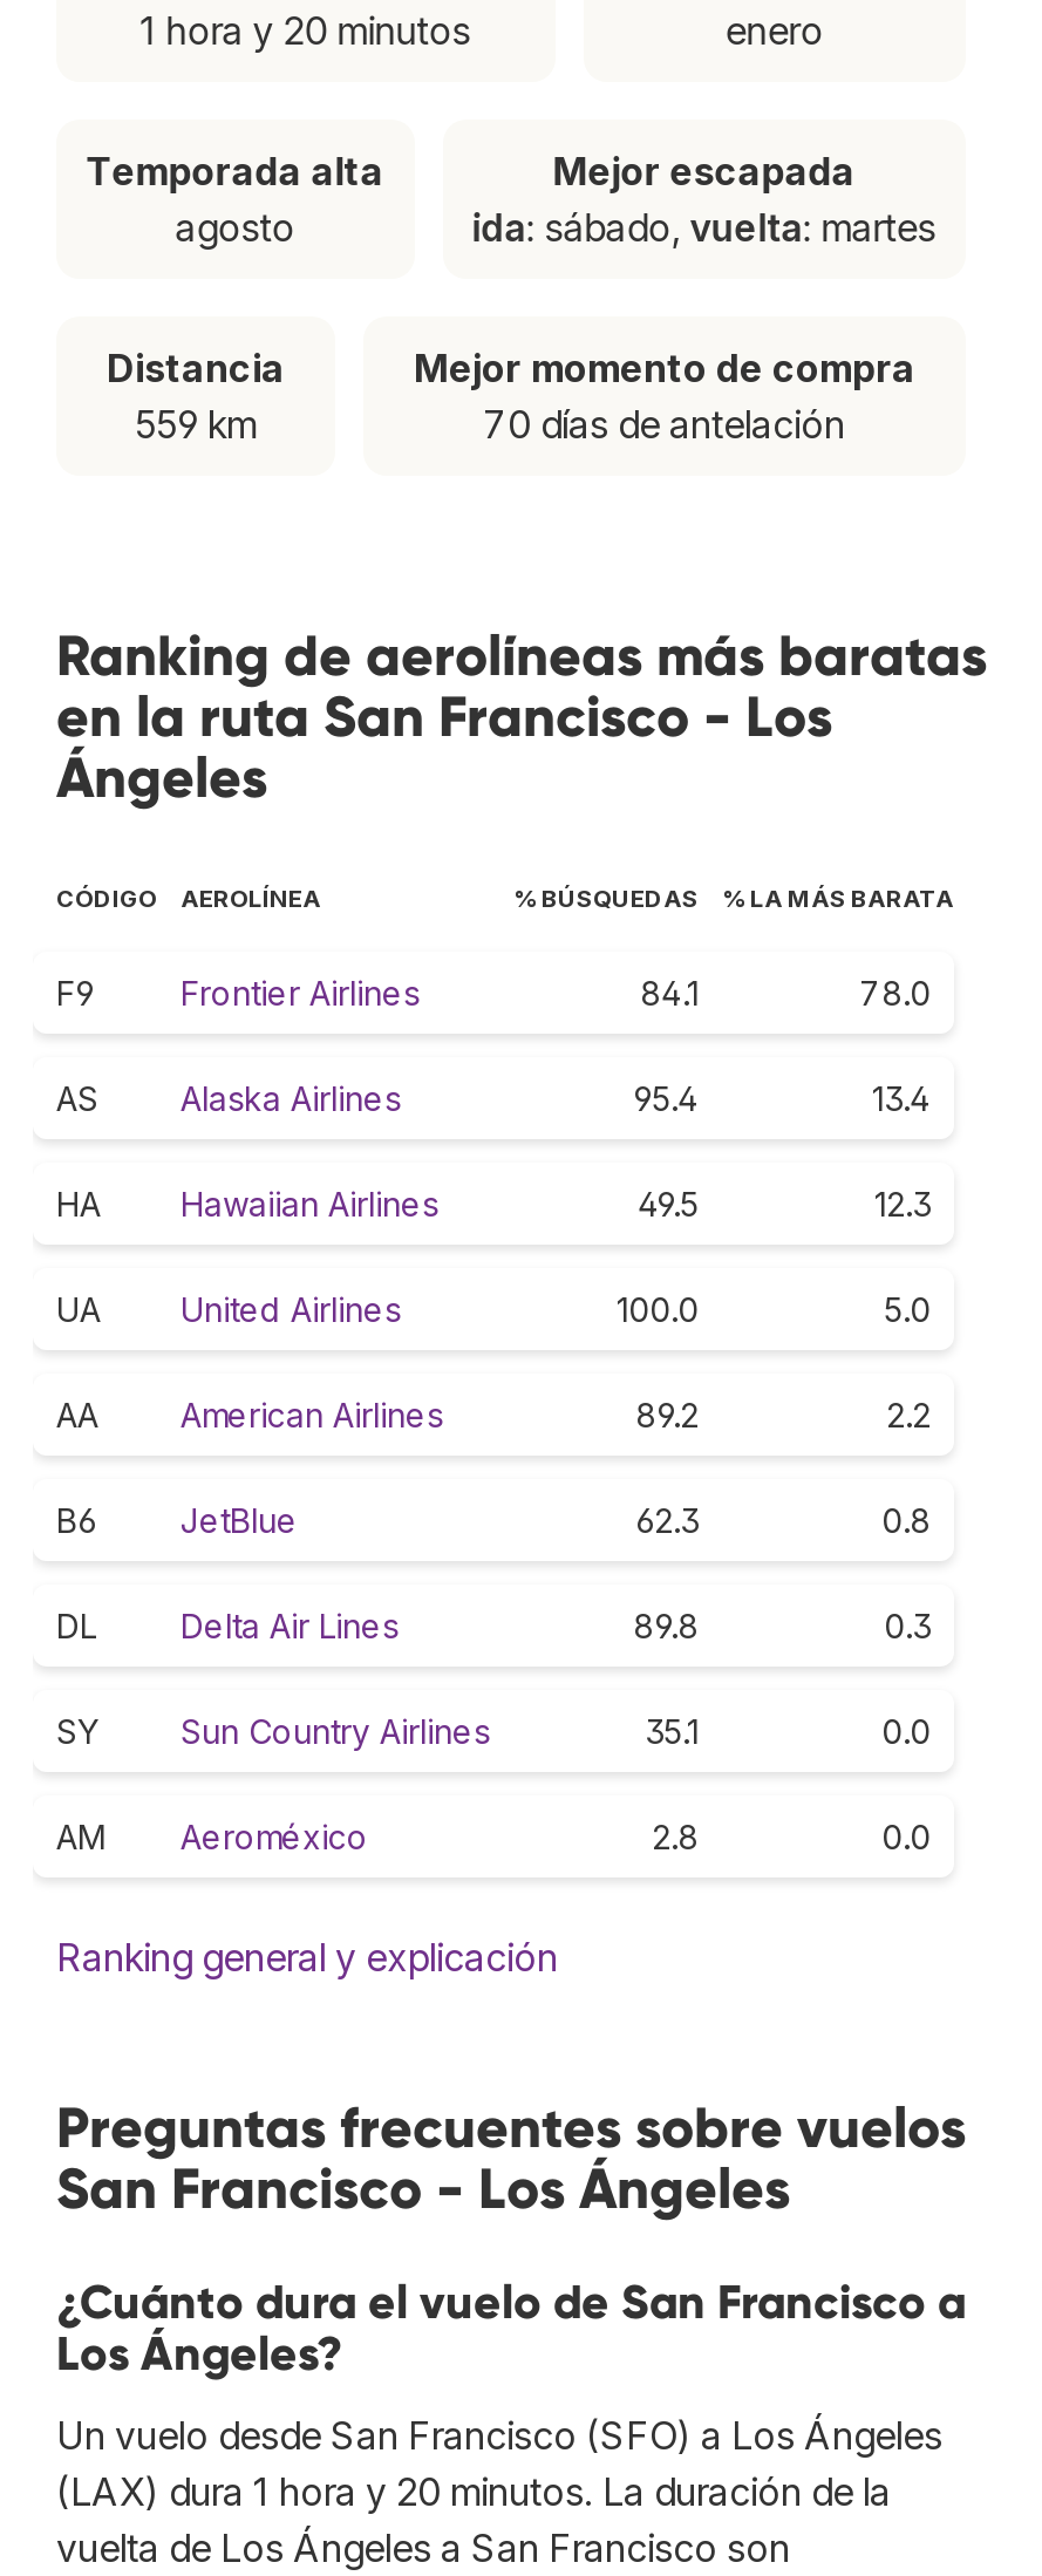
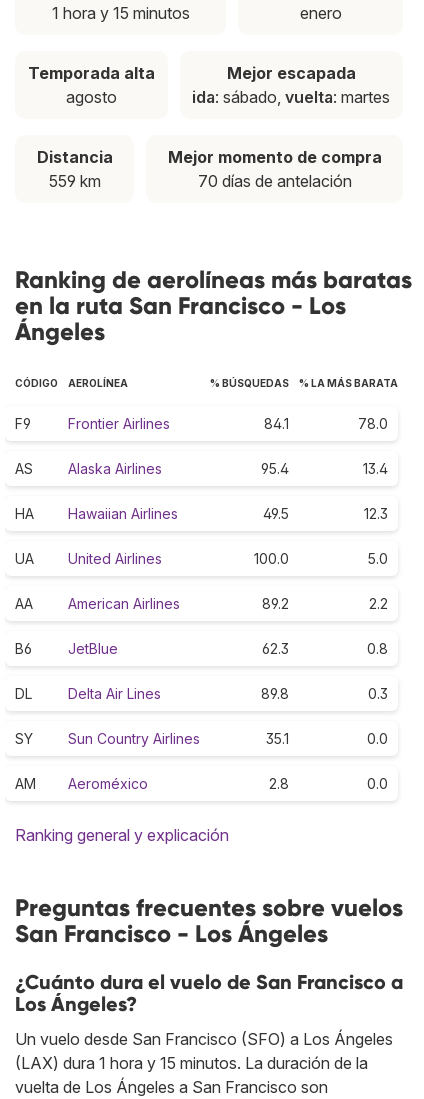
[140,6,471,53] 1 hora y 20 minutos -> [51,3,189,23] 1 hora y 15 minutos
[56,2467,891,2514] (LAX) dura 1 hora y 20 minutos. La duración de la -> [15,1053,368,1073] (LAX) dura 1 hora y 15 minutos. La duración de la

